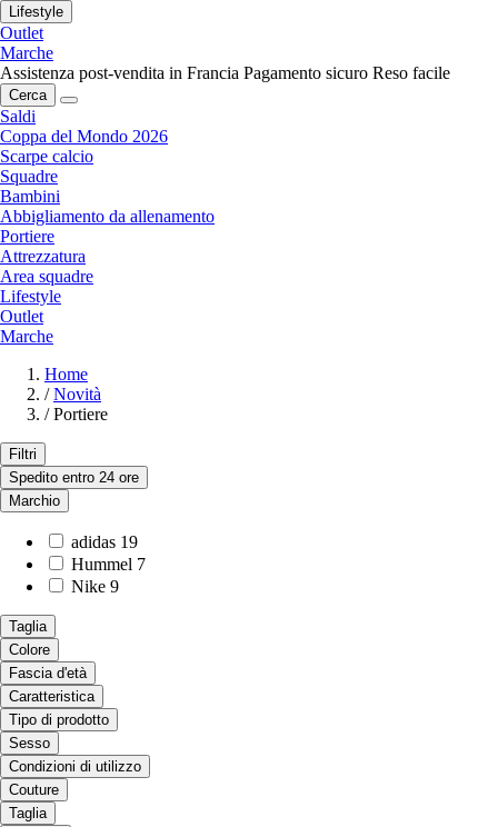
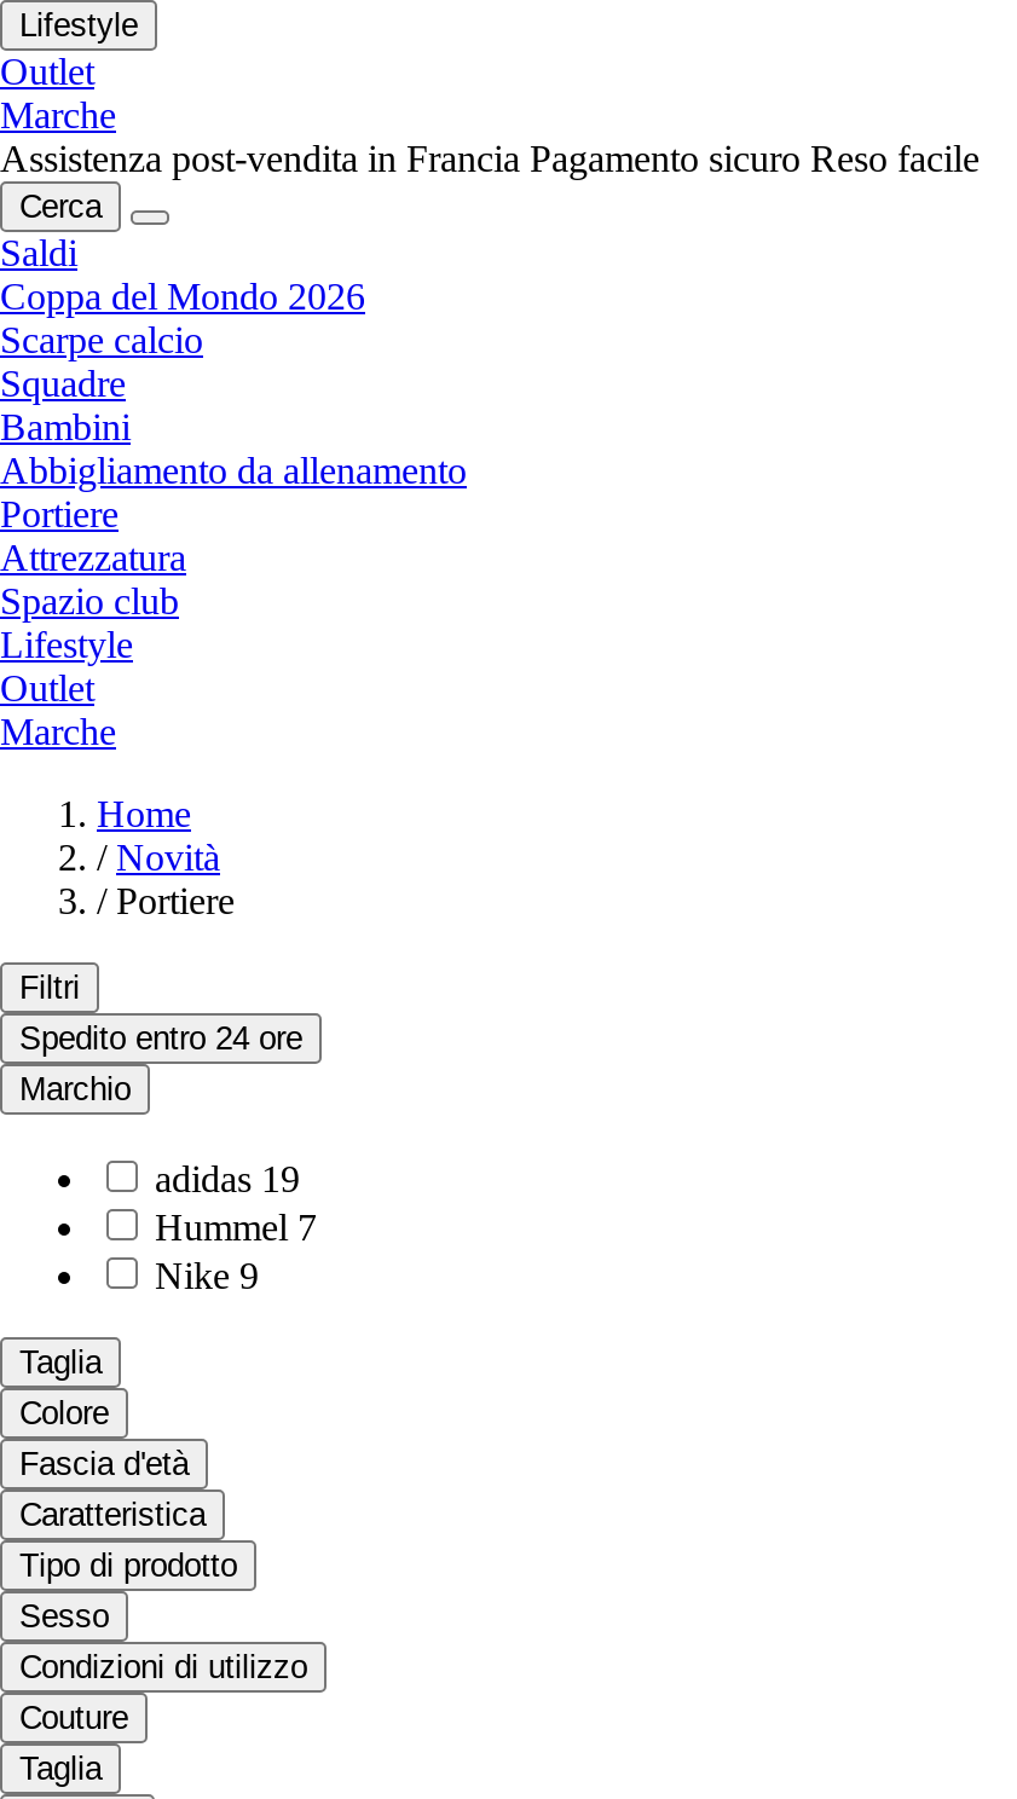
[0,267,93,286] Area squadre -> [0,582,179,623] Spazio club

